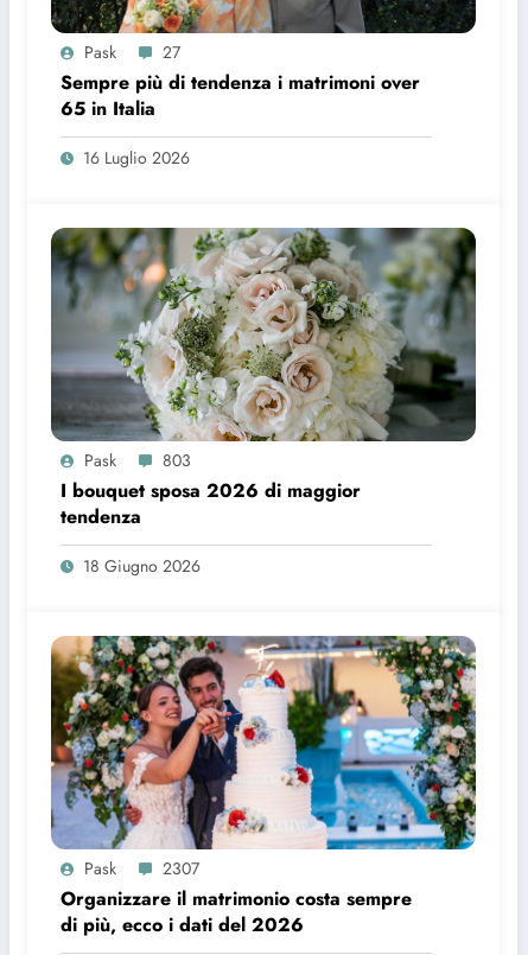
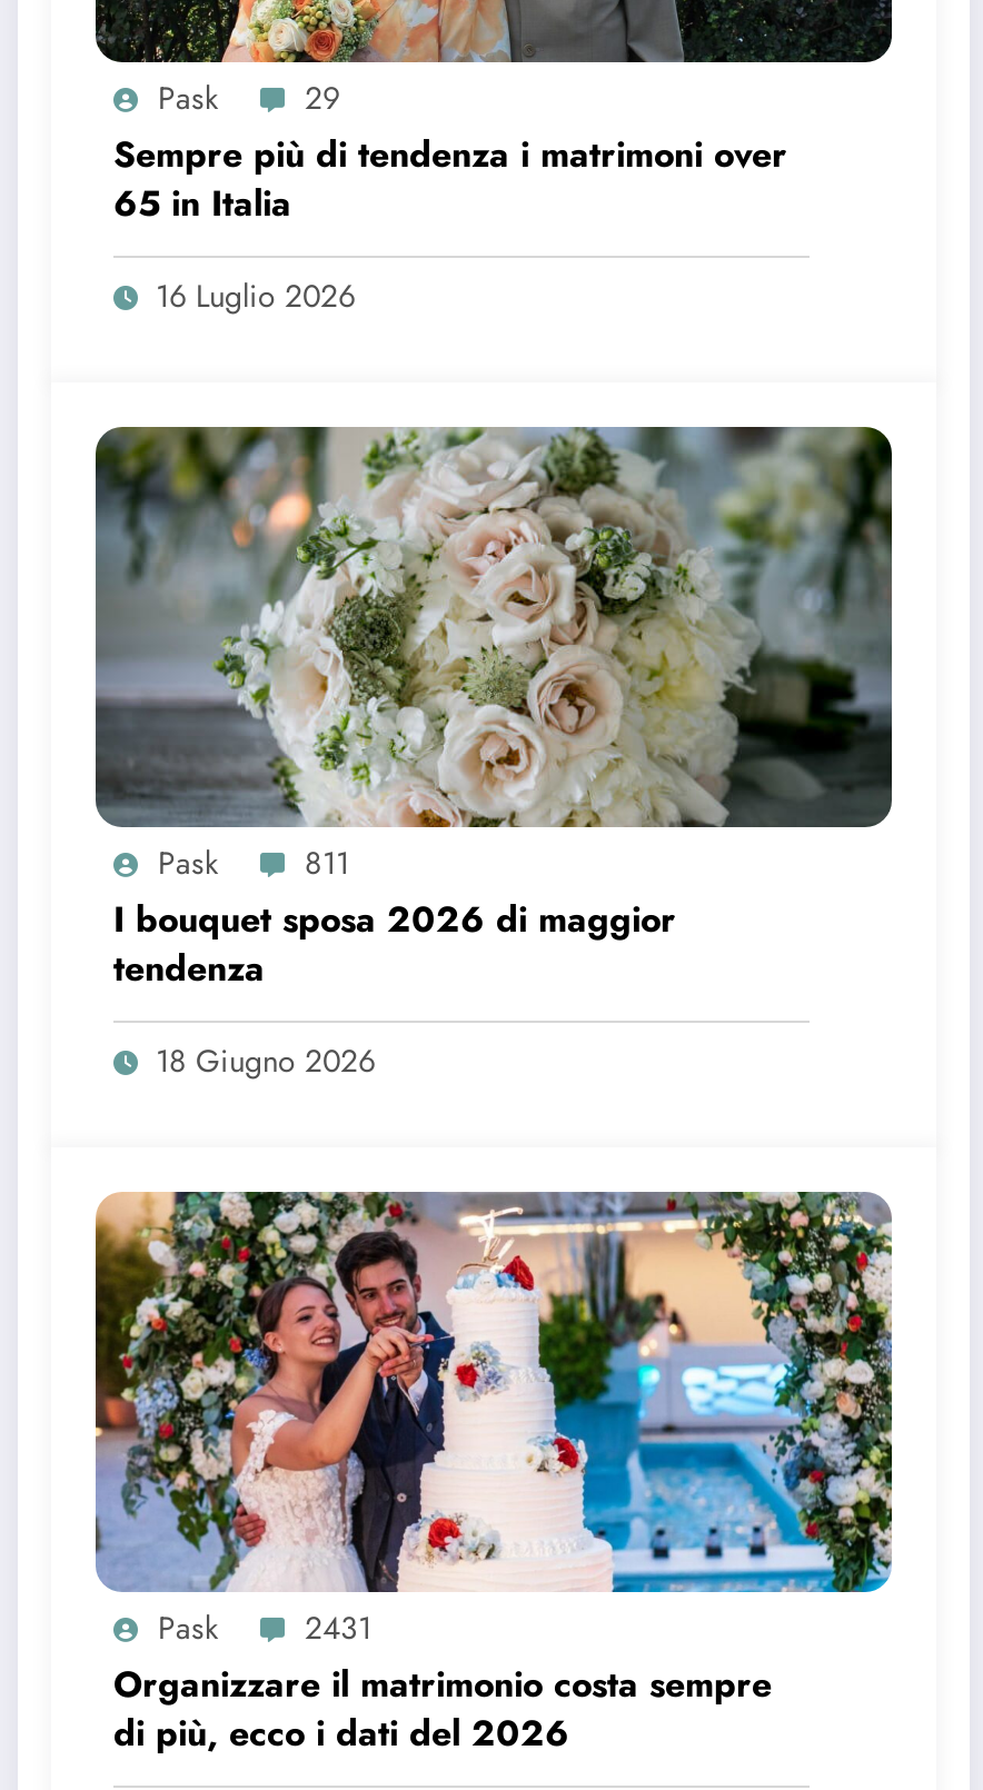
[84,41,180,65] Pask 27 -> [158,76,340,121] Pask 29
[84,449,191,473] Pask 803 -> [158,841,349,886] Pask 811
[84,857,199,881] Pask 2307 -> [158,1606,371,1651] Pask 2431

